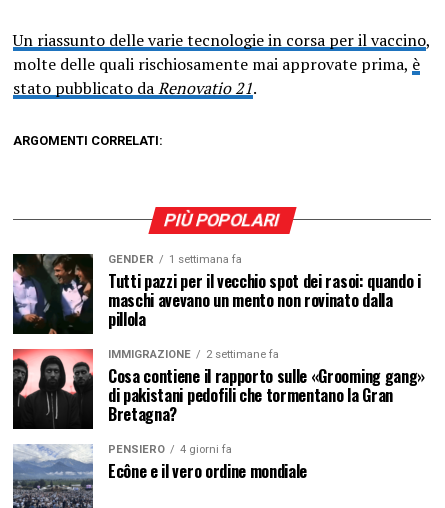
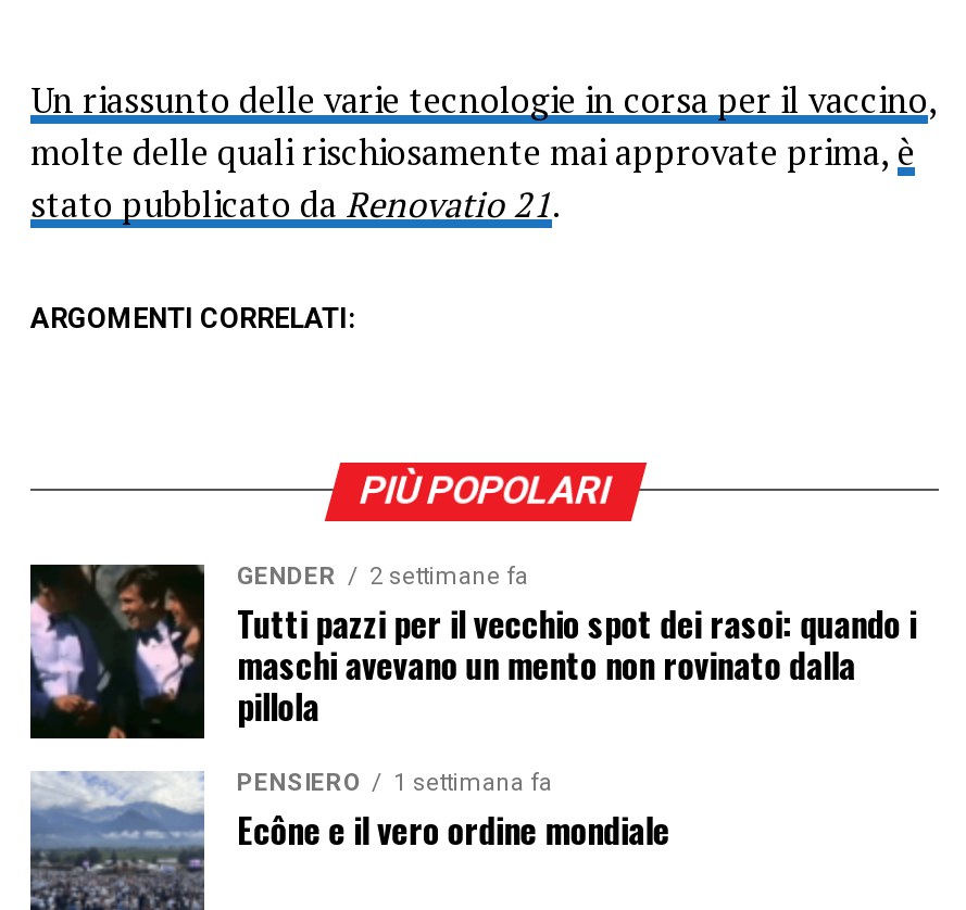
[108,253,242,266] GENDER 1 settimana fa -> [237,563,528,591] GENDER 2 settimane fa
[12,348,425,430] [image] | IMMIGRAZIONE | 2 settimane fa | Cosa contiene il rapporto sulle «Grooming gang» | di pakistani pedofili che tormentano la Gran | Bretagna? -> none
[108,443,232,456] PENSIERO 4 giorni fa -> [237,769,552,797] PENSIERO 1 settimana fa

